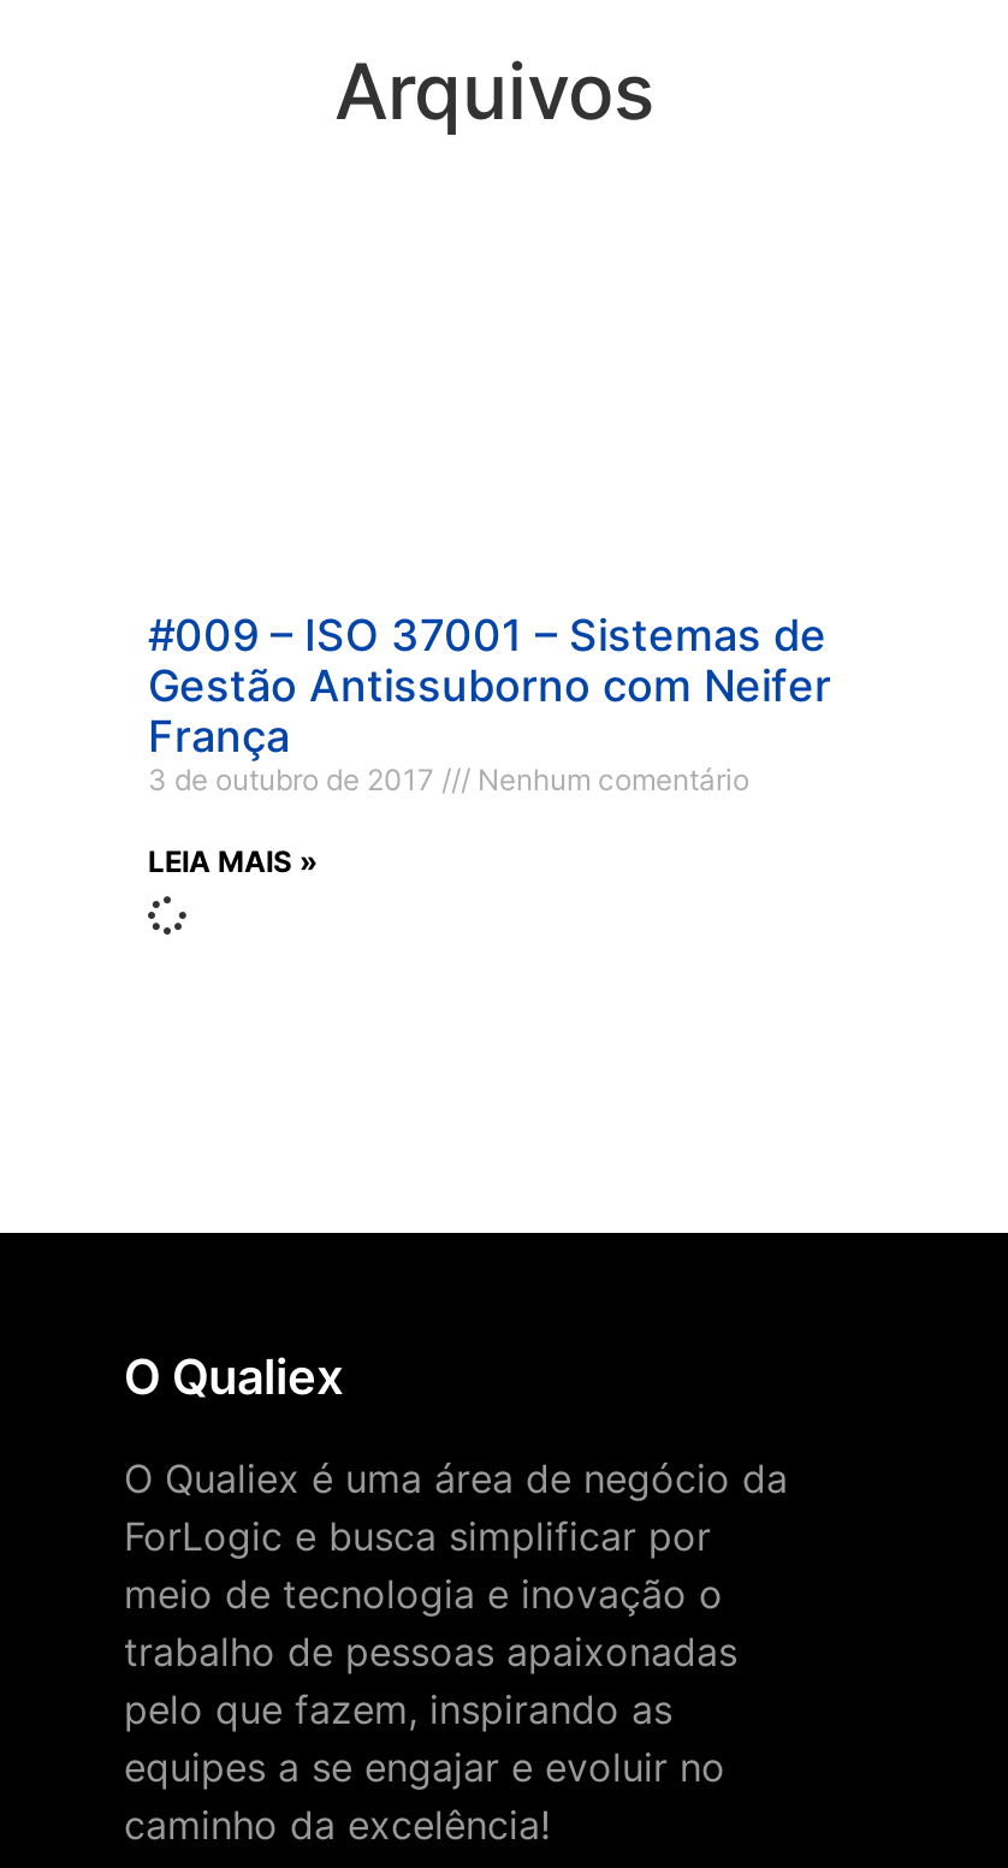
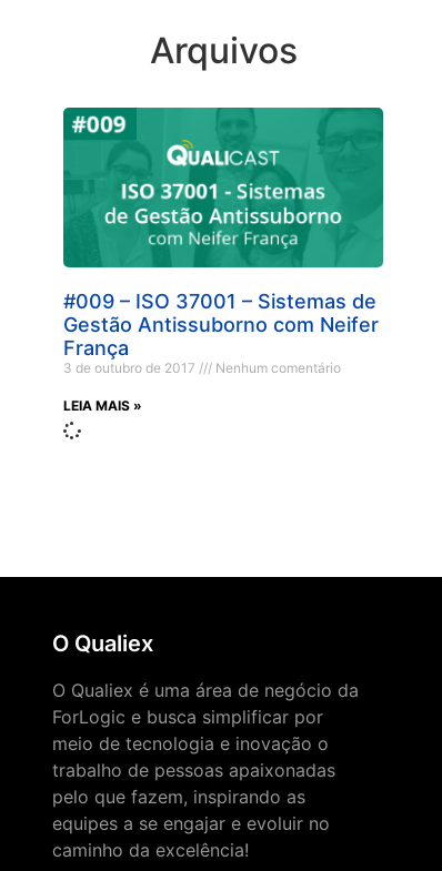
none -> [62,107,384,269] [image]

